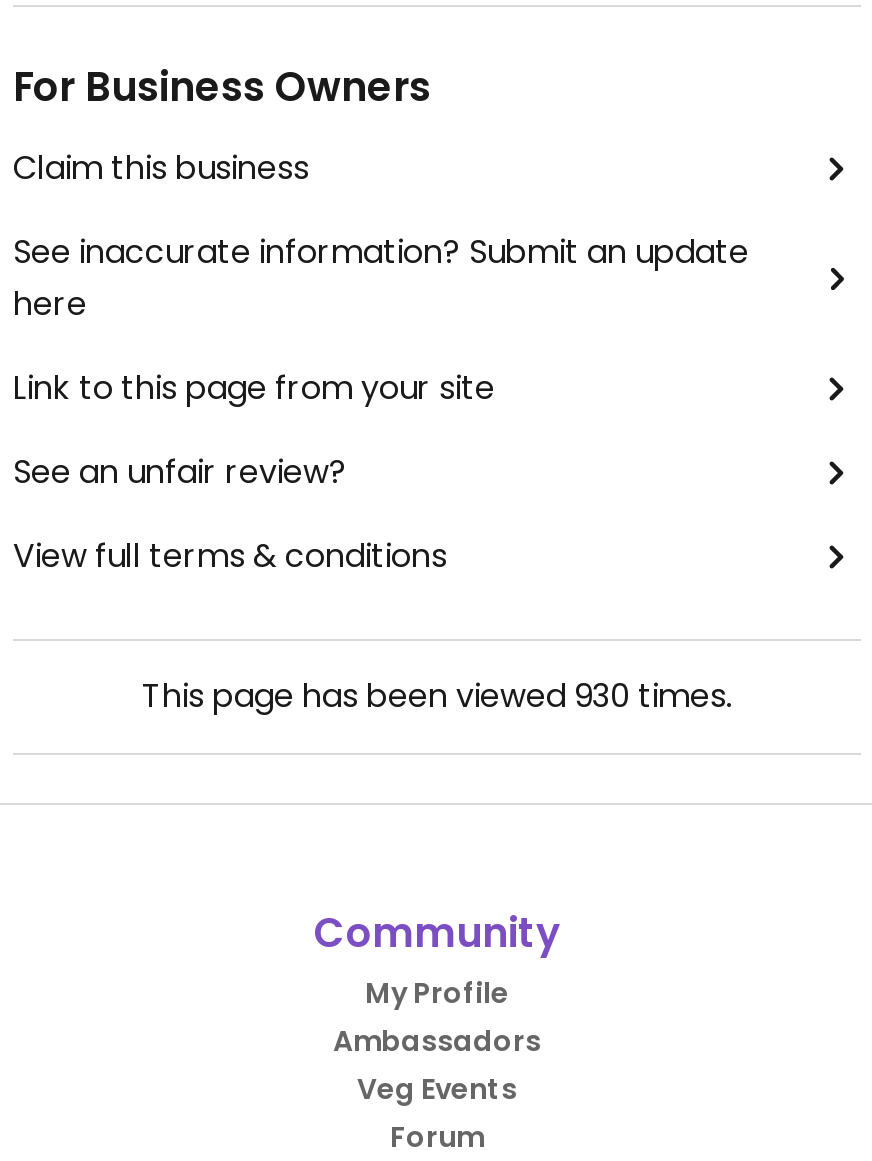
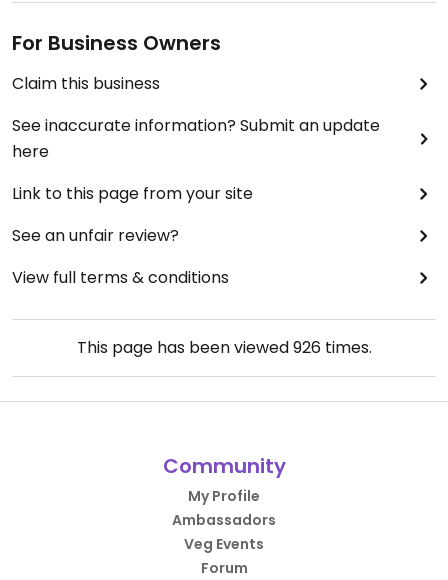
[142,673,732,719] This page has been viewed 930 times. -> [76,336,371,359] This page has been viewed 926 times.

